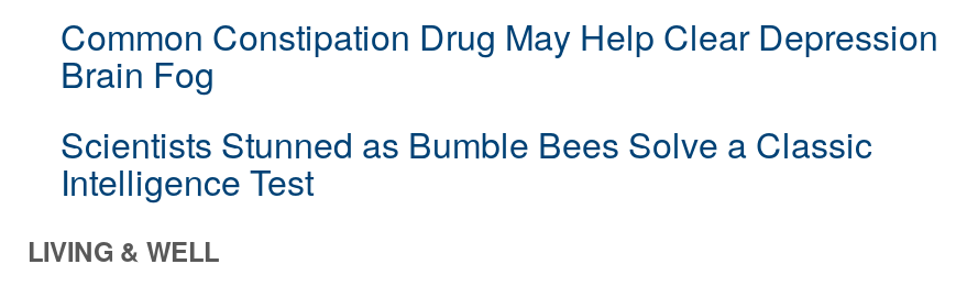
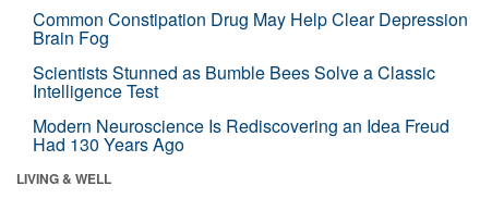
none -> [33,113,449,156] Modern Neuroscience Is Rediscovering an Idea Freud | Had 130 Years Ago

